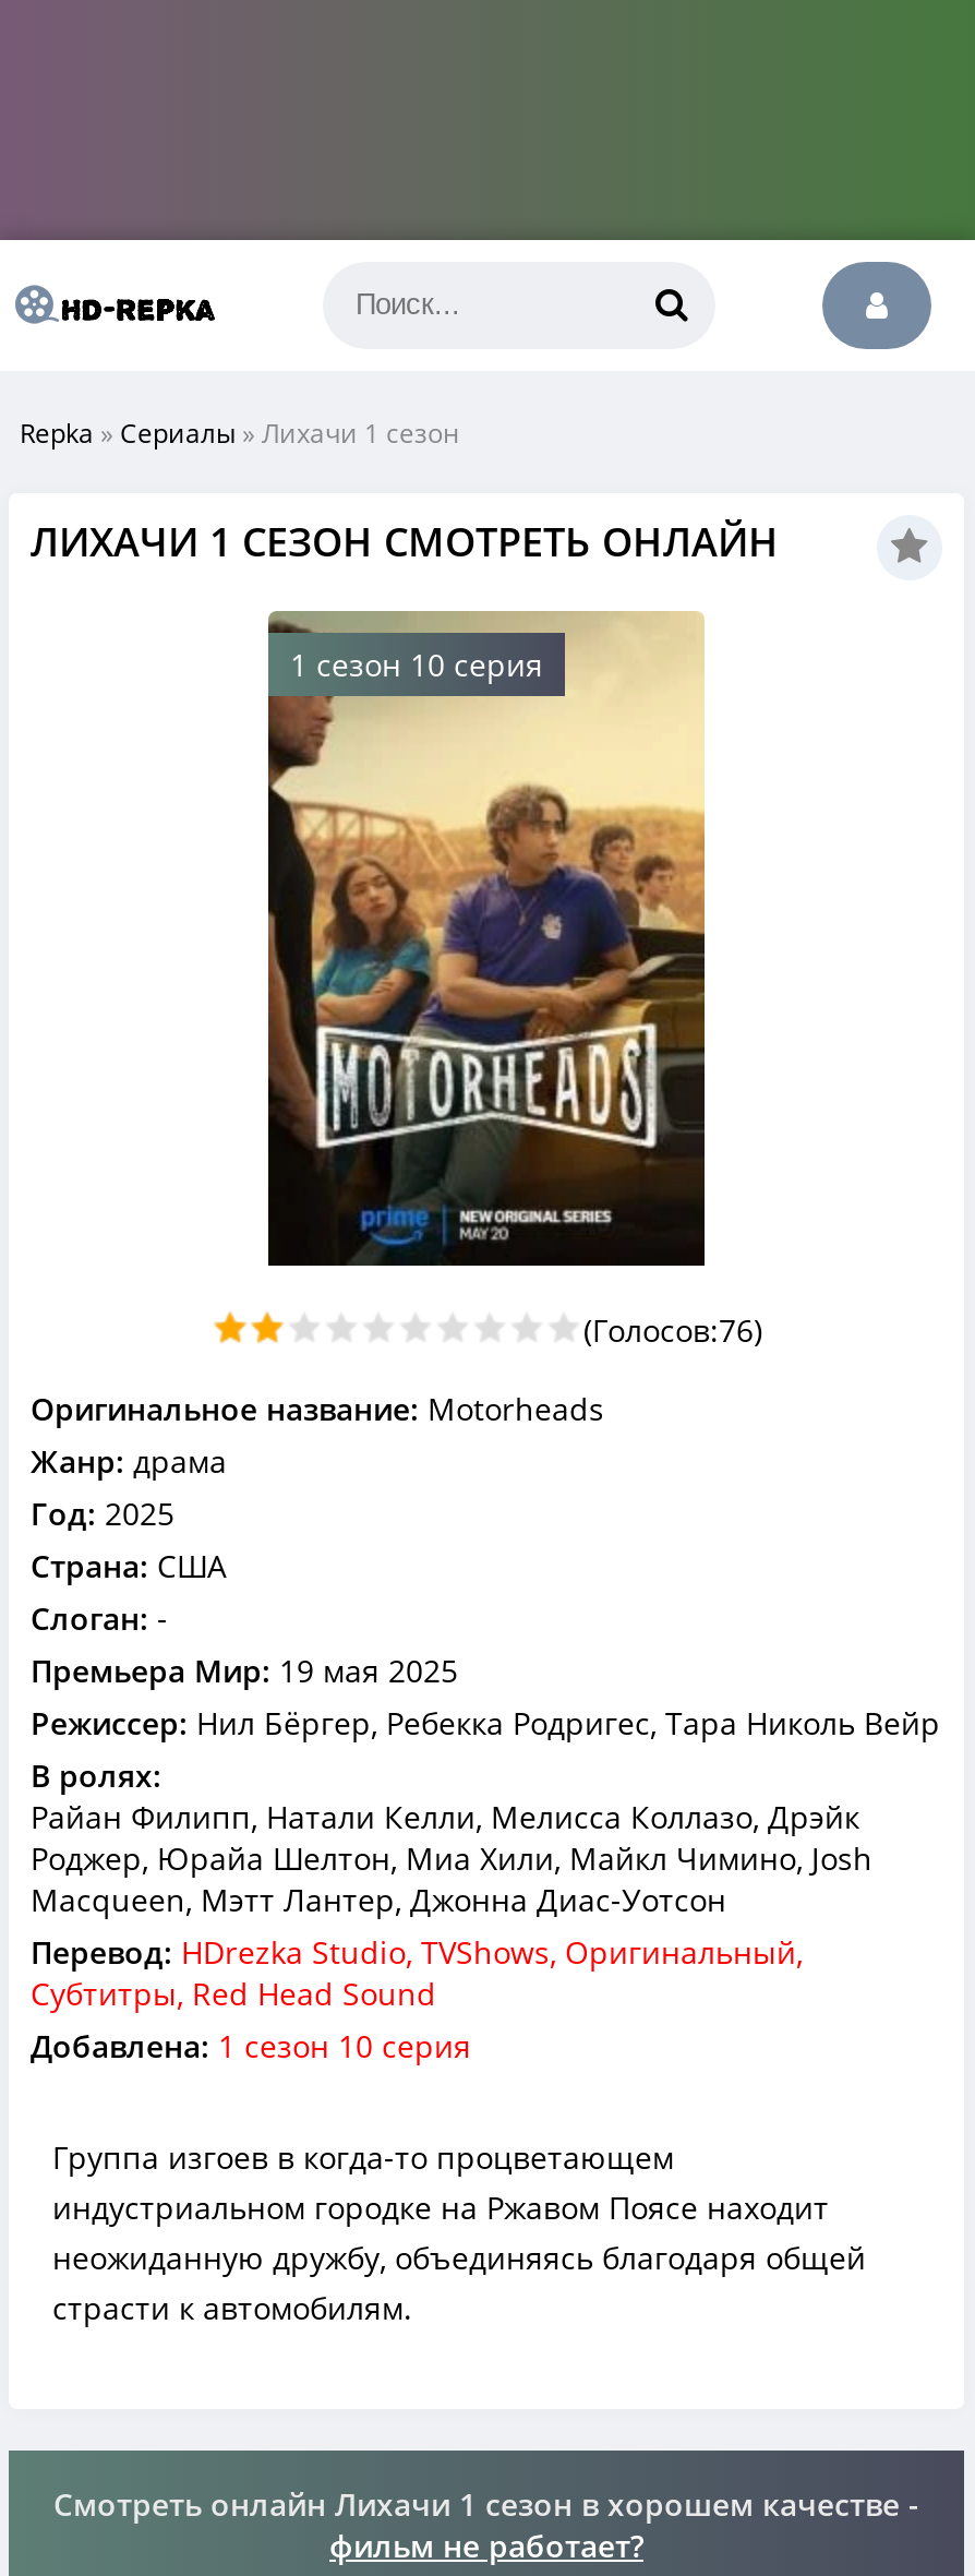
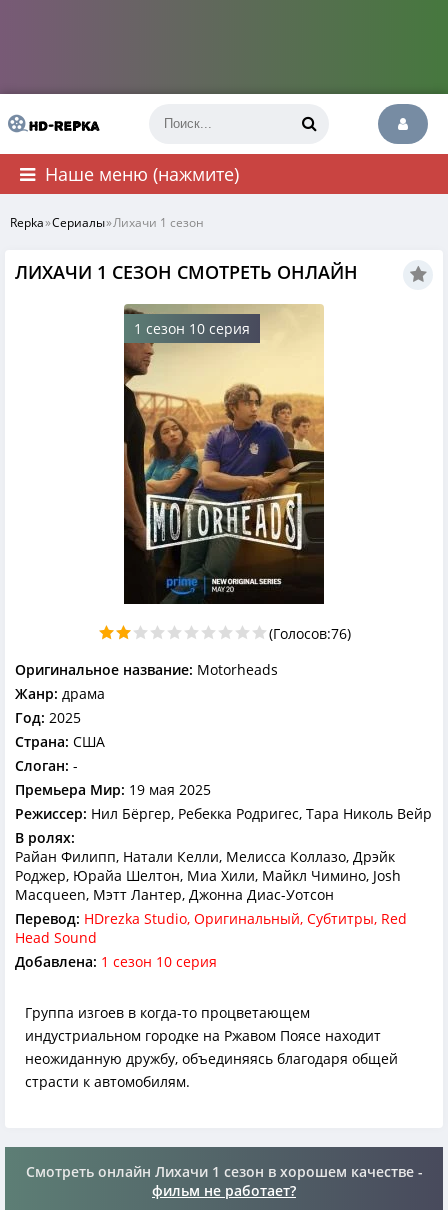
none -> [45,162,239,186] Наше меню (нажмите)
[31,1931,803,2014] Перевод: HDrezka Studio, TVShows, Оригинальный, | Субтитры, Red Head Sound -> [15,909,407,947] Перевод: HDrezka Studio, Оригинальный, Субтитры, Red | Head Sound

